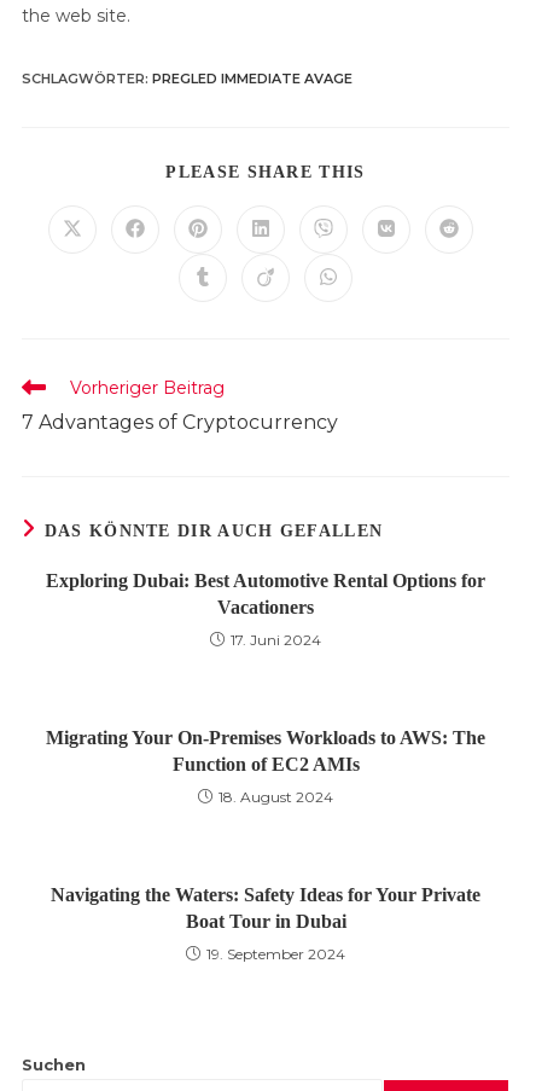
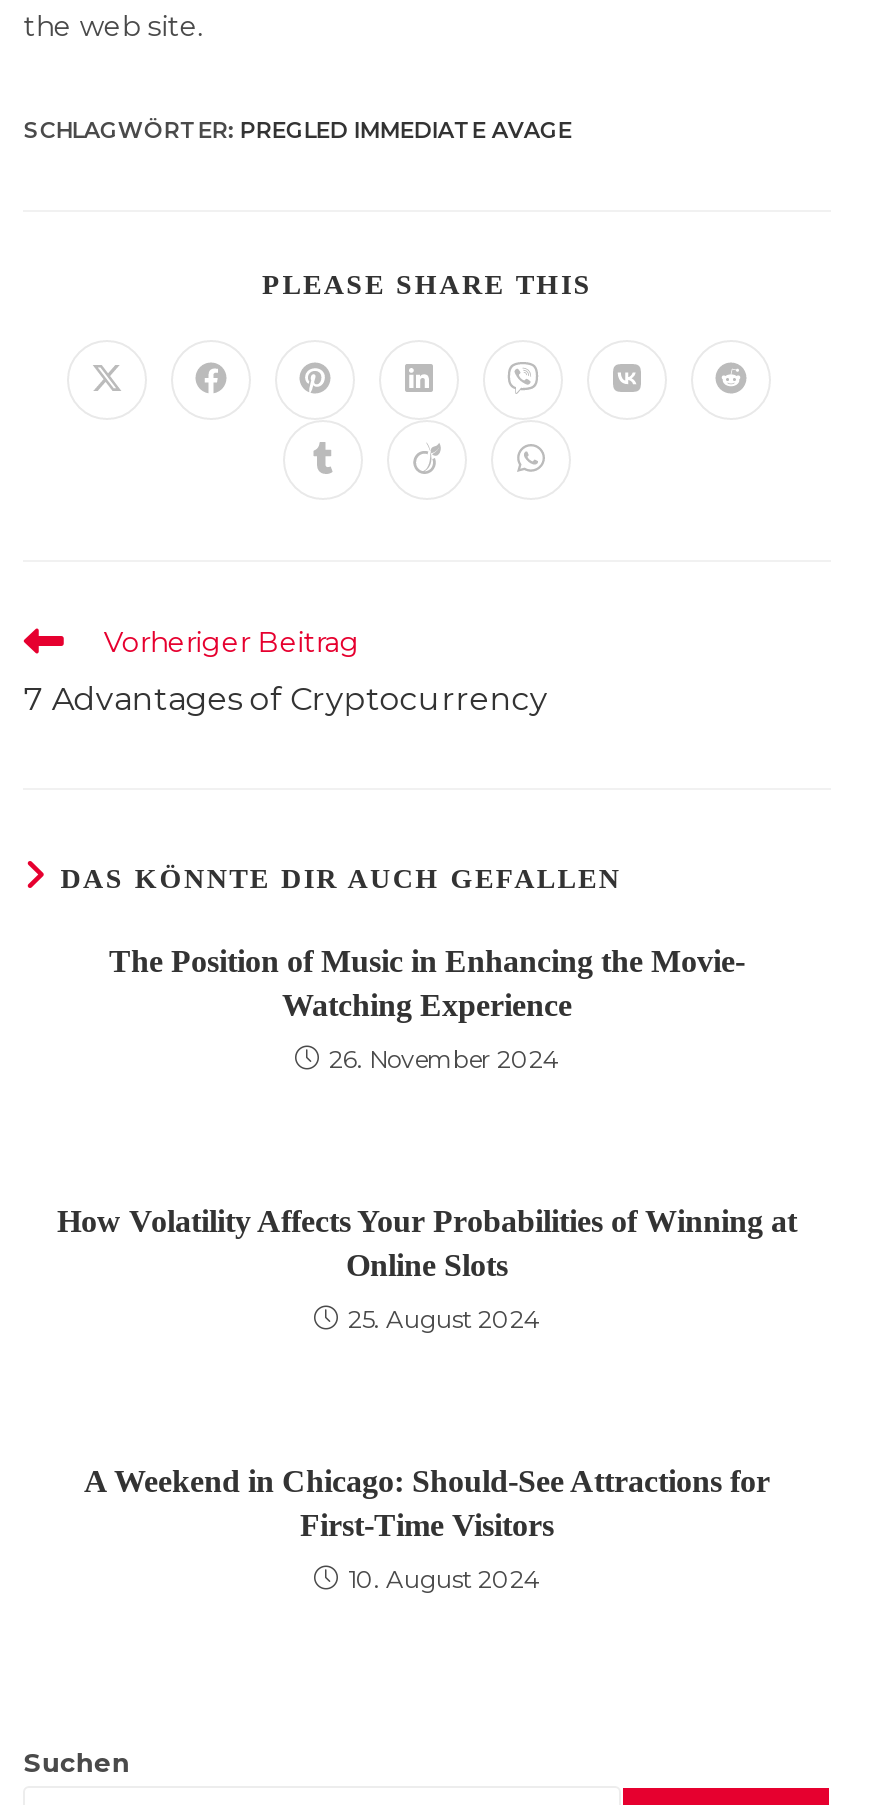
[46,570,485,617] Exploring Dubai: Best Automotive Rental Options for | Vacationers -> [109,944,745,1022] The Position of Music in Enhancing the Movie- | Watching Experience
[231,631,321,649] 17. Juni 2024 -> [329,1044,559,1074] 26. November 2024
[46,727,485,774] Migrating Your On-Premises Workloads to AWS: The | Function of EC2 AMIs -> [57,1204,797,1282] How Volatility Affects Your Probabilities of Winning at | Online Slots
[219,788,333,806] 18. August 2024 -> [348,1304,540,1334] 25. August 2024
[51,884,480,932] Navigating the Waters: Safety Ideas for Your Private | Boat Tour in Dubai -> [84,1464,770,1542] A Weekend in Chicago: Should-See Attractions for | First-Time Visitors
[206,945,345,963] 19. September 2024 -> [348,1564,540,1594] 10. August 2024

